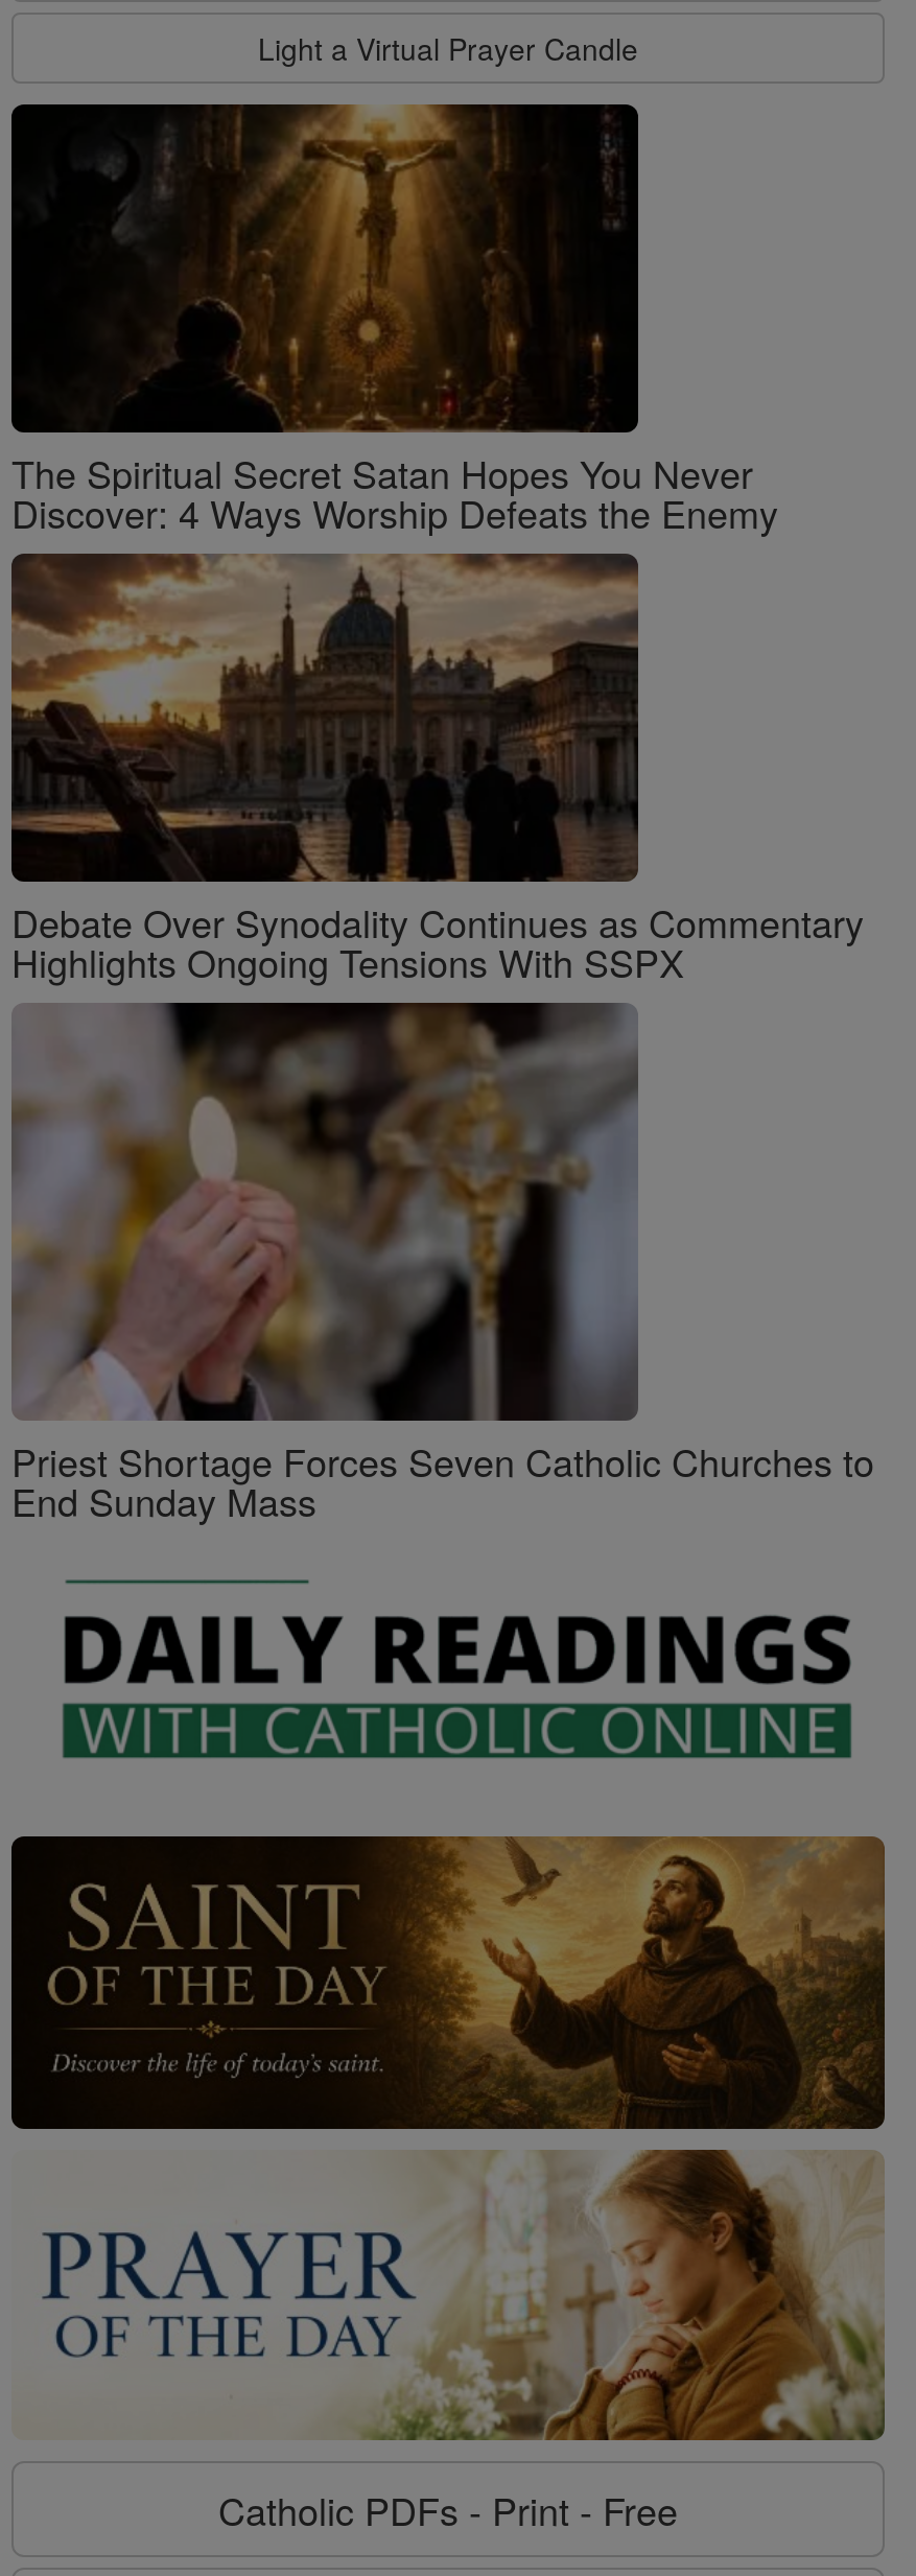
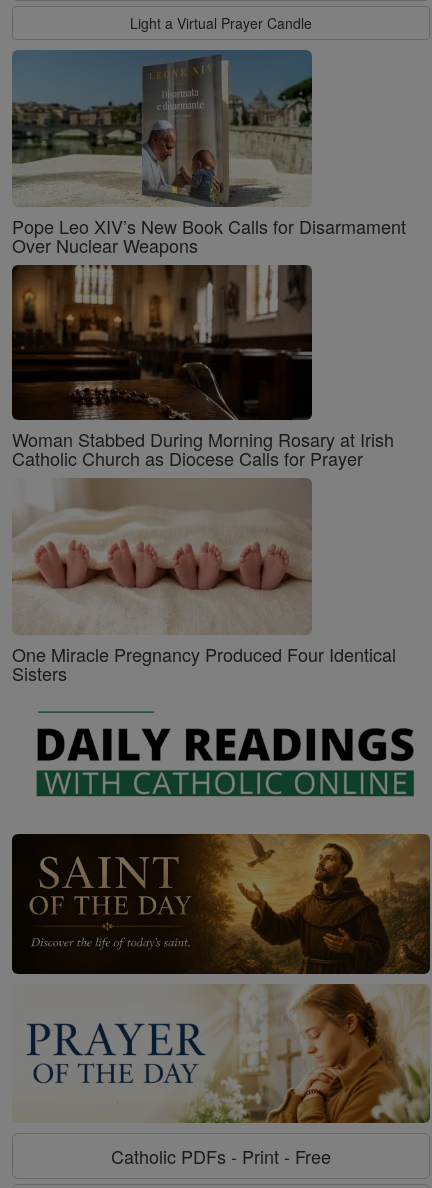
[9,102,640,430] [image] -> [11,49,313,161] [image]
[11,445,778,539] The Spiritual Secret Satan Hopes You Never | Discover: 4 Ways Worship Defeats the Enemy -> [12,213,406,258] Pope Leo XIV’s New Book Calls for Disarmament | Over Nuclear Weapons
[9,610,640,875] [image] -> [12,266,312,376] [image]
[11,895,864,989] Debate Over Synodality Continues as Commentary | Highlights Ongoing Tensions With SSPX -> [12,426,394,471] Woman Stabbed During Morning Rosary at Irish | Catholic Church as Diocese Calls for Prayer
[11,1095,636,1325] [image] -> [13,481,312,634] [image]
[11,1434,874,1528] Priest Shortage Forces Seven Catholic Churches to | End Sunday Mass -> [12,641,396,686] One Miracle Pregnancy Produced Four Identical | Sisters

